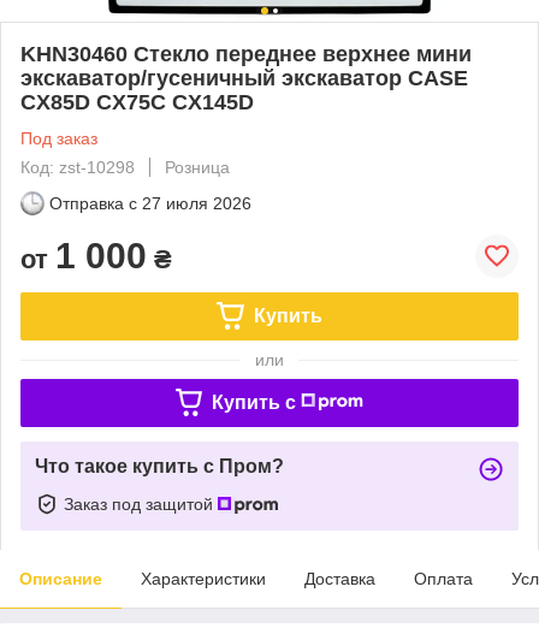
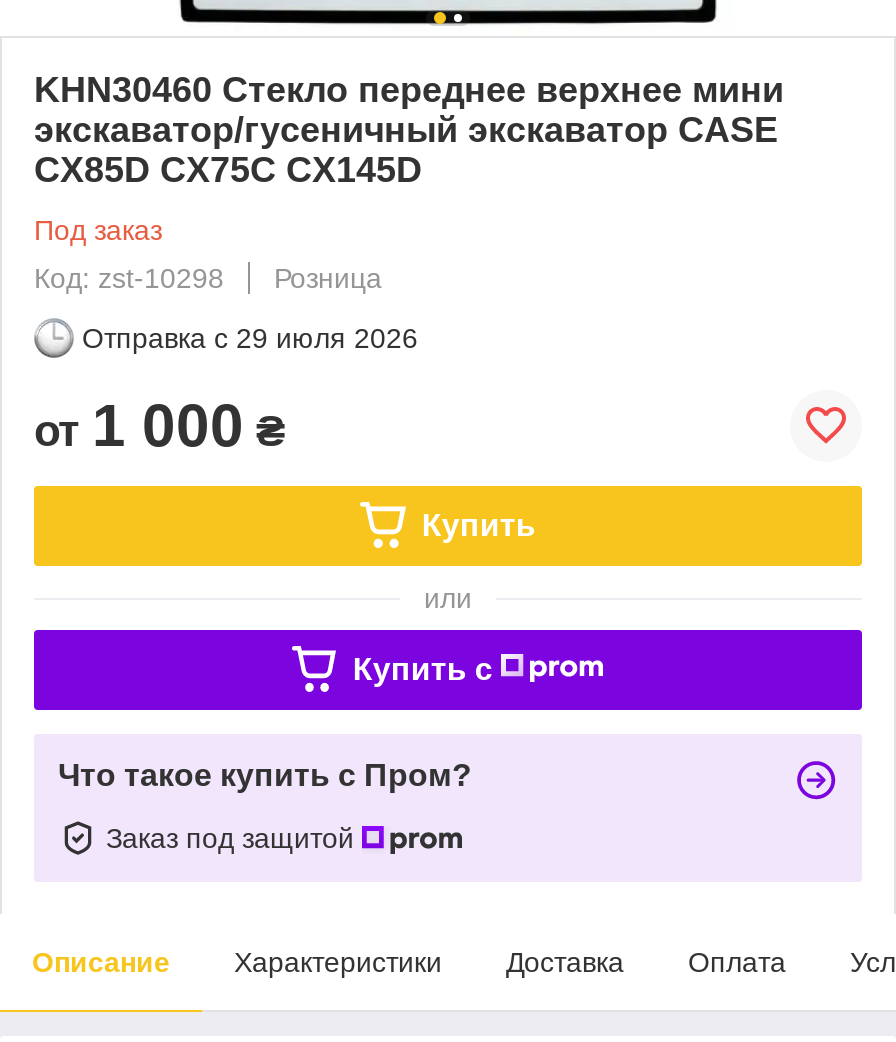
[49,193,251,213] Отправка с 27 июля 2026 -> [82,322,418,354] Отправка с 29 июля 2026

